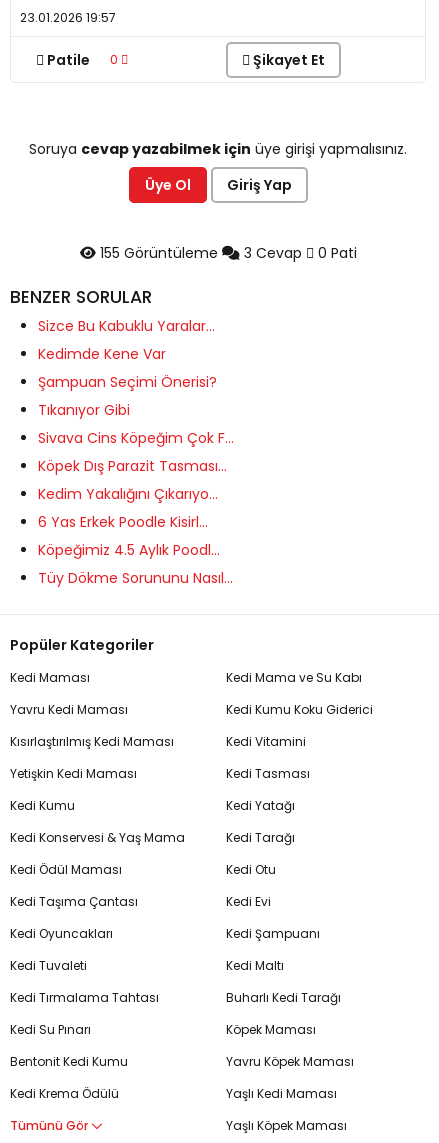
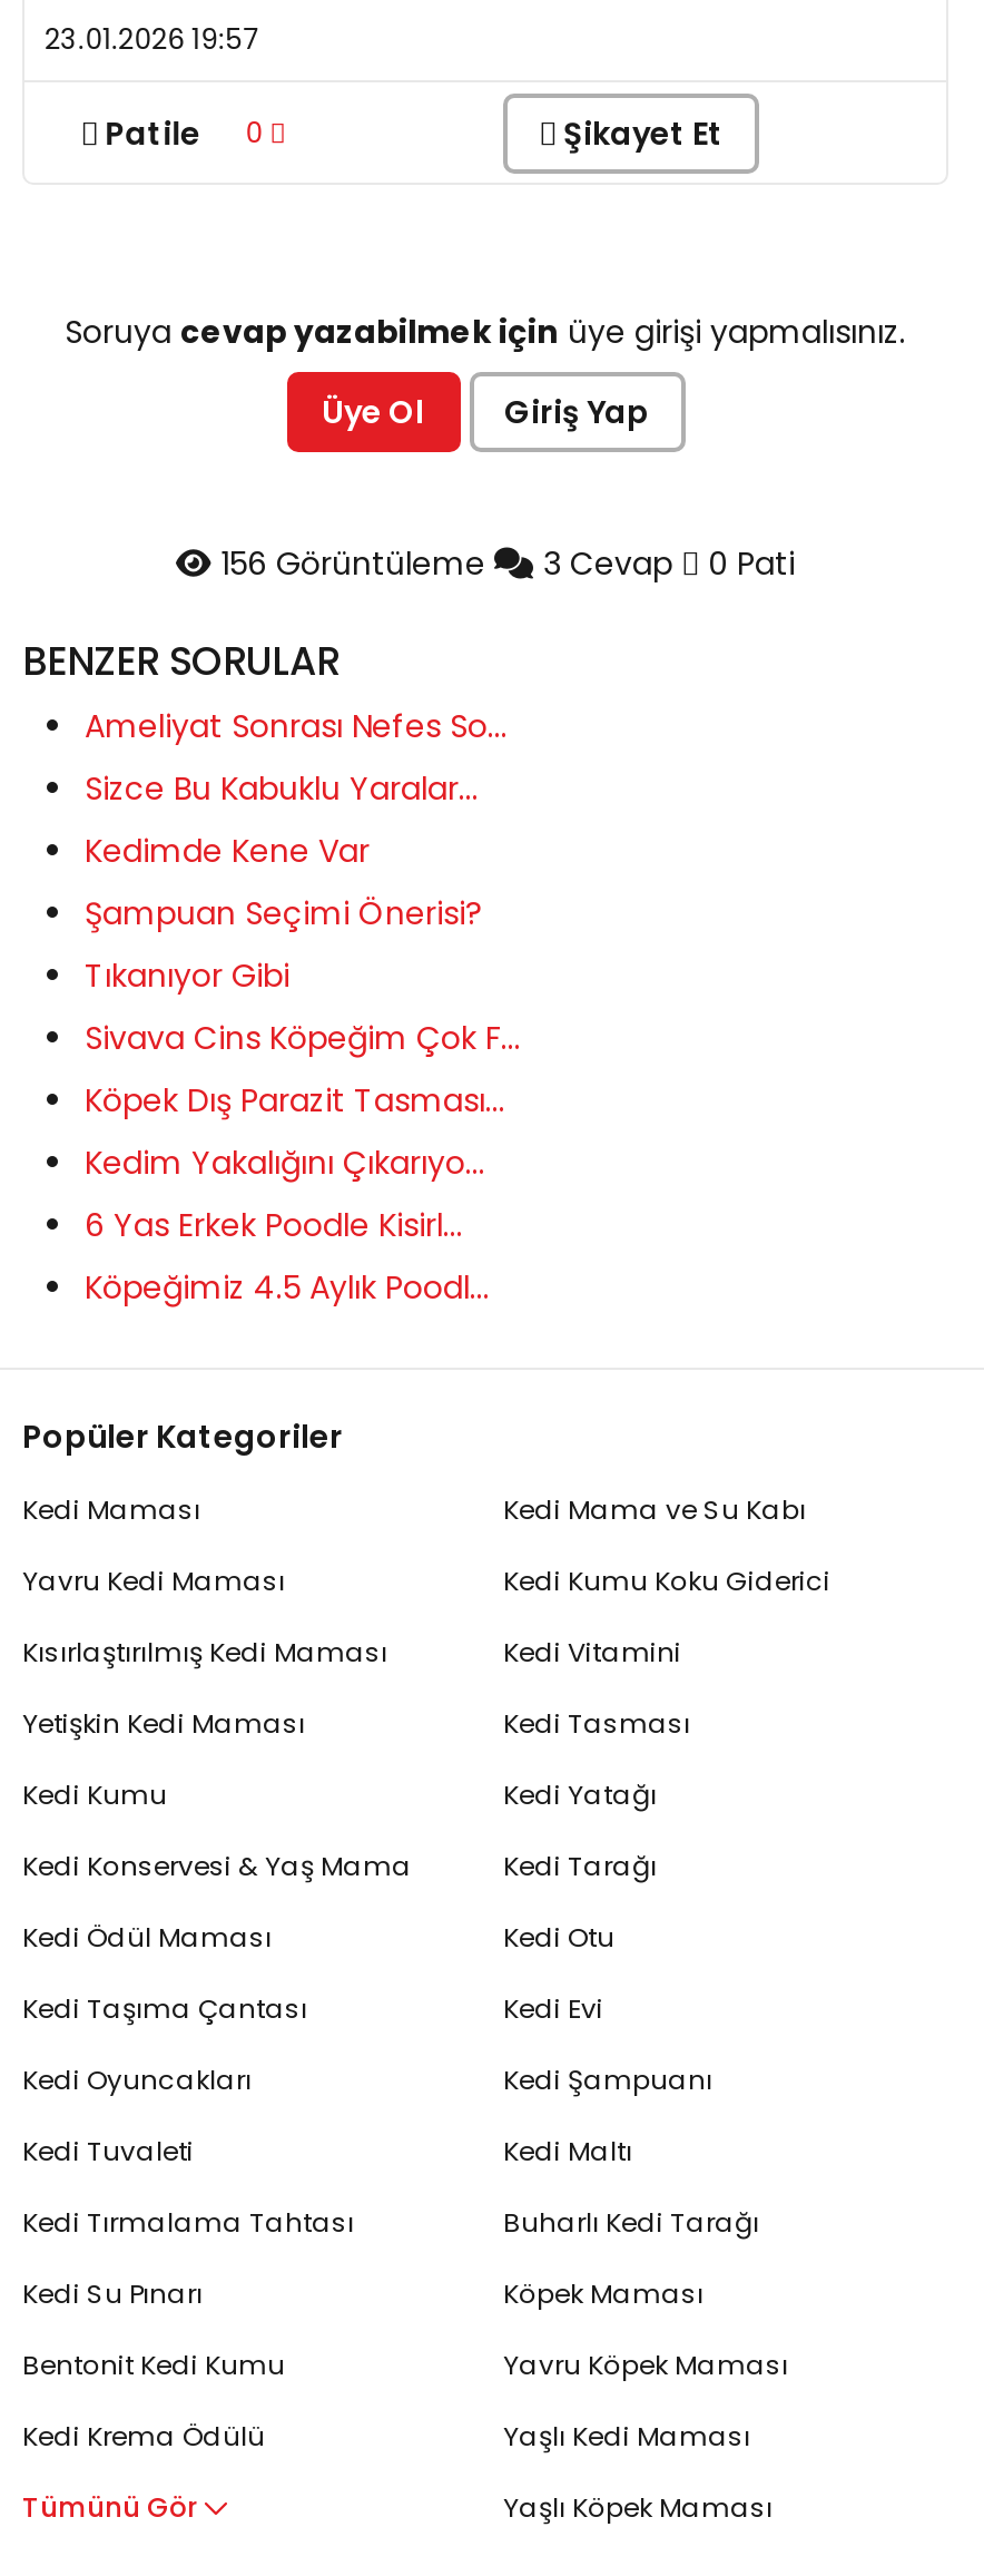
[95,243,356,263] 155 Görüntüleme 3 Cevap 0 Pati -> [211,542,795,587] 156 Görüntüleme 3 Cevap 0 Pati
none -> [85,705,508,750] Ameliyat Sonrası Nefes So...
moved [38,316,234,560] -> [85,767,521,1311]: Sizce Bu Kabuklu Yaralar... | Kedimde Kene Var | Şampuan Seçimi Önerisi? | ... | 6 Yas Erkek Poodle Kisirl... | Köpeğimiz 4.5 Aylık Poodl...
[38,568,233,588] Tüy Dökme Sorununu Nasıl... -> none

